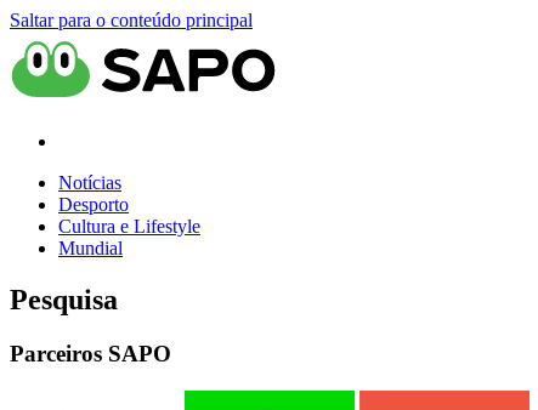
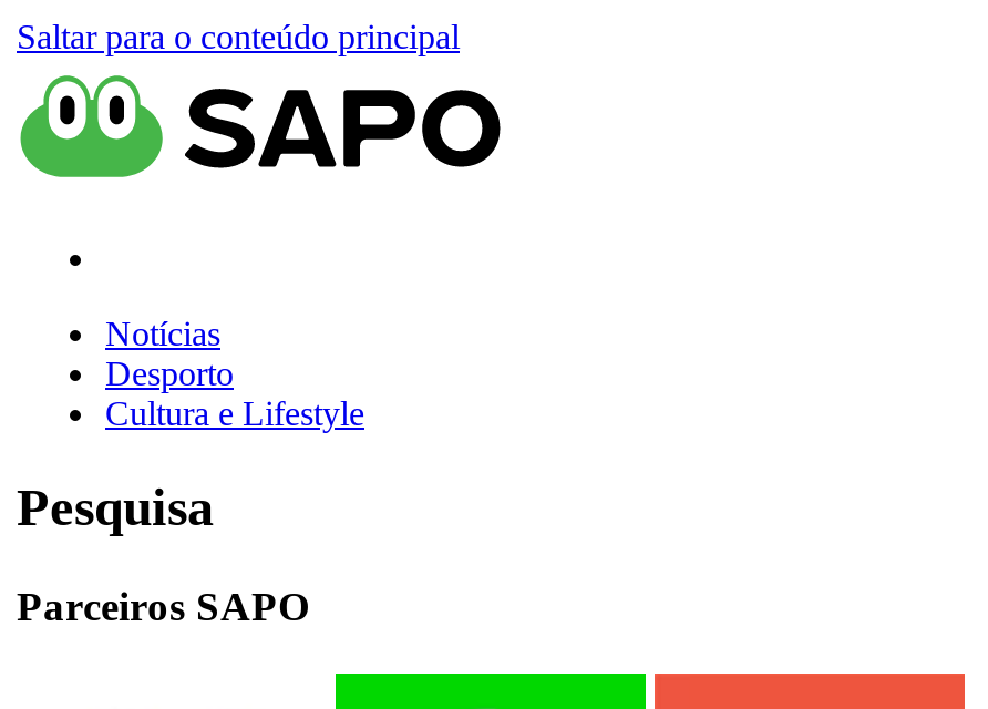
[58,238,123,258] Mundial -> none

